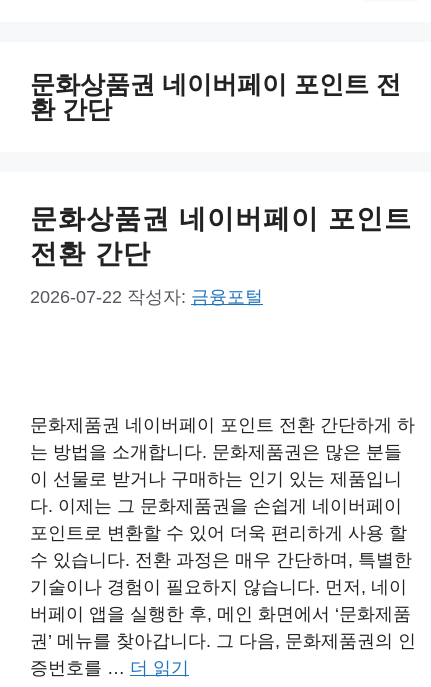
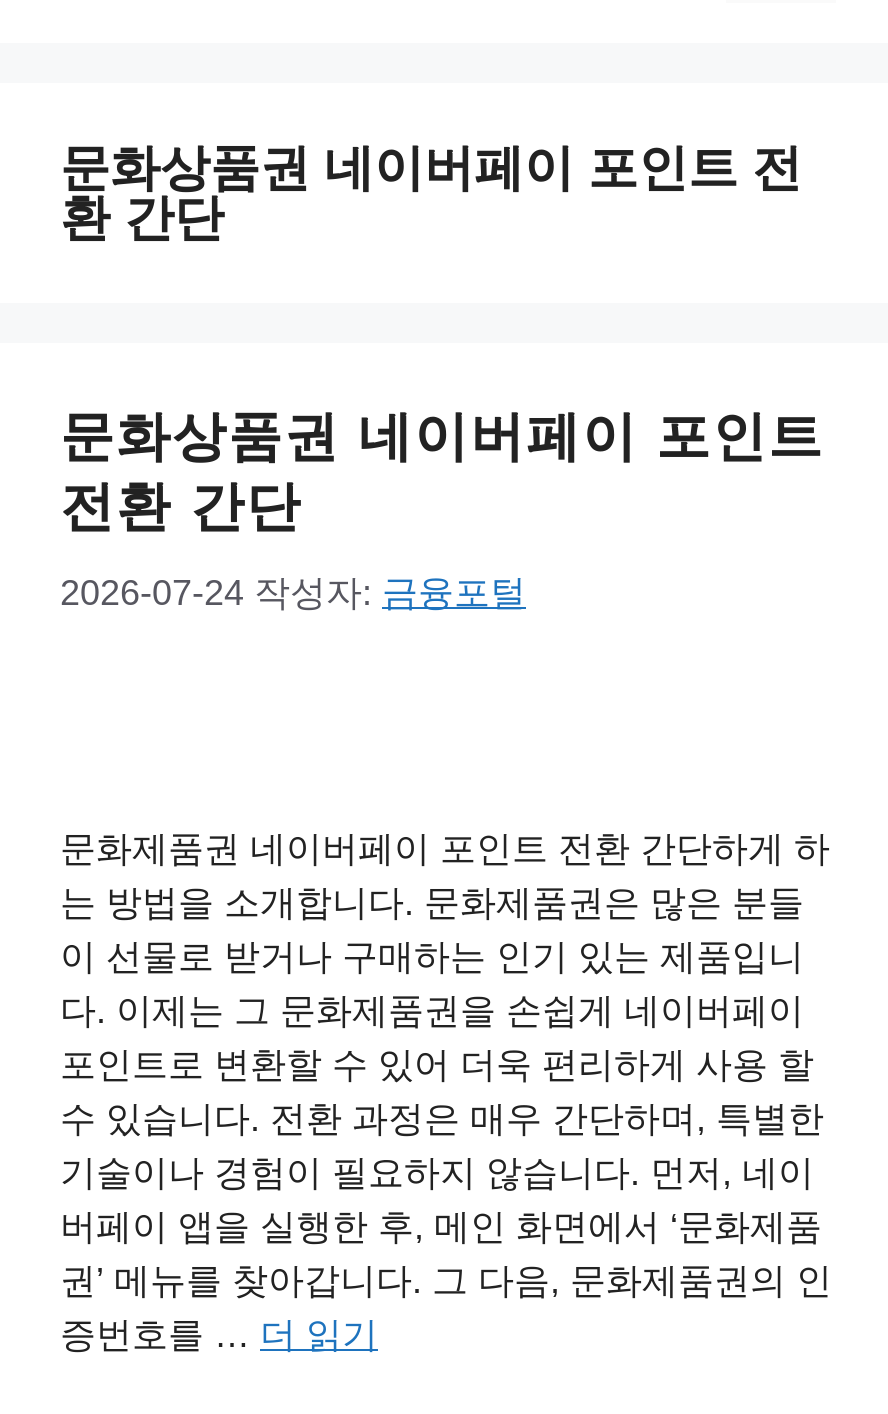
[30,287,263,307] 2026-07-22 작성자: 금융포털 -> [60,573,526,613] 2026-07-24 작성자: 금융포털

